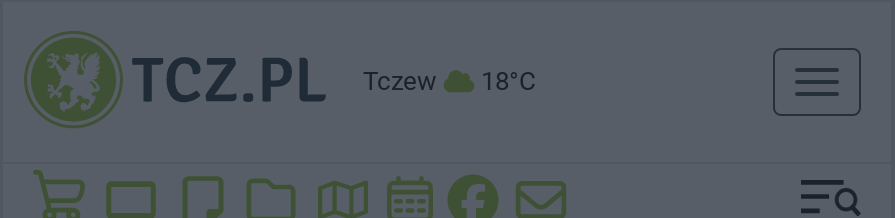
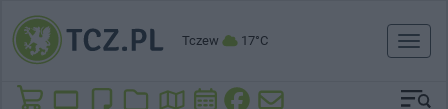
[363,66,535,96] Tczew 18°C -> [182,33,268,48] Tczew 17°C

